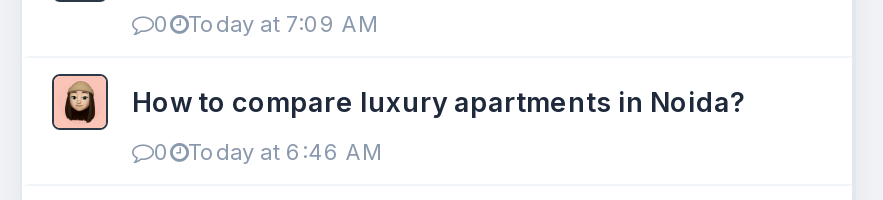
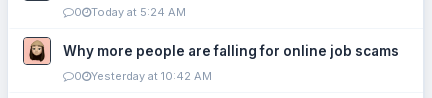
[154,10,378,38] 0 Today at 7:09 AM -> [74,5,186,19] 0 Today at 5:24 AM
[132,86,744,118] How to compare luxury apartments in Noida? -> [63,43,399,59] Why more people are falling for online job scams
[188,138,382,166] Today at 6:46 AM -> [91,69,212,83] Yesterday at 10:42 AM

